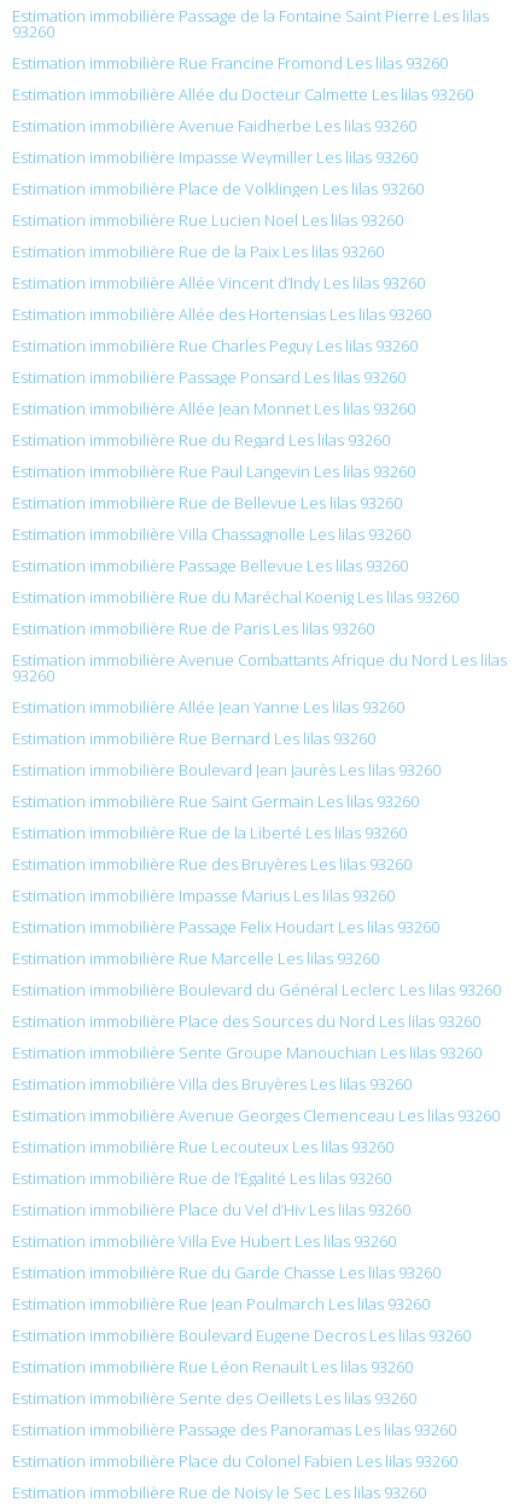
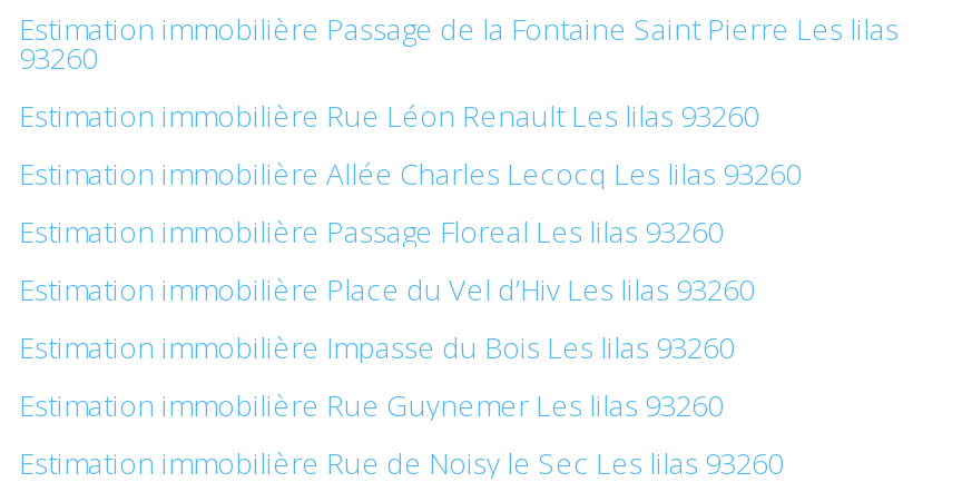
[12,52,507,1189] Estimation immobilière Rue Francine Fromond Les lilas 93260 | Estimation immobilière Allée du Docteur Calmette Les lilas 93260 | Estimation immobilière Avenue Faidherbe Les lilas 93260 | Estimation immobilière Impasse Weymiller Les lilas 93260 | Estimation immobilière Place de Volklingen Les lilas 93260 | Estimation immobilière Rue Lucien Noel Les lilas 93260 | Estimation immobilière Rue de la Paix Les lilas 93260 | Estimation immobilière Allée Vincent d’Indy Les lilas 93260 | Estimation immobilière Allée des Hortensias Les lilas 93260 | Estimation immobilière Rue Charles Peguy Les lilas 93260 | Estimation immobilière Passage Ponsard Les lilas 93260 | Estimation immobilière Allée Jean Monnet Les lilas 93260 | Estimation immobilière Rue du Regard Les lilas 93260 | Estimation immobilière Rue Paul Langevin Les lilas 93260 | Estimation immobilière Rue de Bellevue Les lilas 93260 | Estimation immobilière Villa Chassagnolle Les lilas 93260 | Estimation immobilière Passage Bellevue Les lilas 93260 | Estimation immobilière Rue du Maréchal Koenig Les lilas 93260 | Estimation immobilière Rue de Paris Les lilas 93260 | Estimation immobilière Avenue Combattants Afrique du Nord Les lilas | 93260 | Estimation immobilière Allée Jean Yanne Les lilas 93260 | Estimation immobilière Rue Bernard Les lilas 93260 | Estimation immobilière Boulevard Jean Jaurès Les lilas 93260 | Estimation immobilière Rue Saint Germain Les lilas 93260 | Estimation immobilière Rue de la Liberté Les lilas 93260 | Estimation immobilière Rue des Bruyères Les lilas 93260 | Estimation immobilière Impasse Marius Les lilas 93260 | Estimation immobilière Passage Felix Houdart Les lilas 93260 | Estimation immobilière Rue Marcelle Les lilas 93260 | Estimation immobilière Boulevard du Général Leclerc Les lilas 93260 | Estimation immobilière Place des Sources du Nord Les lilas 93260 | Estimation immobilière Sente Groupe Manouchian Les lilas 93260 | Estimation immobilière Villa des Bruyères Les lilas 93260 | Estimation immobilière Avenue Georges Clemenceau Les lilas 93260 | Estimation immobilière Rue Lecouteux Les lilas 93260 | Estimation immobilière Rue de l’Égalité Les lilas 93260 -> [19,153,801,251] Estimation immobilière Allée Charles Lecocq Les lilas 93260 | Estimation immobilière Passage Floreal Les lilas 93260
[12,1230,471,1471] Estimation immobilière Villa Eve Hubert Les lilas 93260 | Estimation immobilière Rue du Garde Chasse Les lilas 93260 | Estimation immobilière Rue Jean Poulmarch Les lilas 93260 | Estimation immobilière Boulevard Eugene Decros Les lilas 93260 | Estimation immobilière Sente des Oeillets Les lilas 93260 | Estimation immobilière Passage des Panoramas Les lilas 93260 | Estimation immobilière Place du Colonel Fabien Les lilas 93260 -> [19,327,734,425] Estimation immobilière Impasse du Bois Les lilas 93260 | Estimation immobilière Rue Guynemer Les lilas 93260
moved [12,1355,413,1377] -> [19,95,758,135]: Estimation immobilière Rue Léon Renault Les lilas 93260

